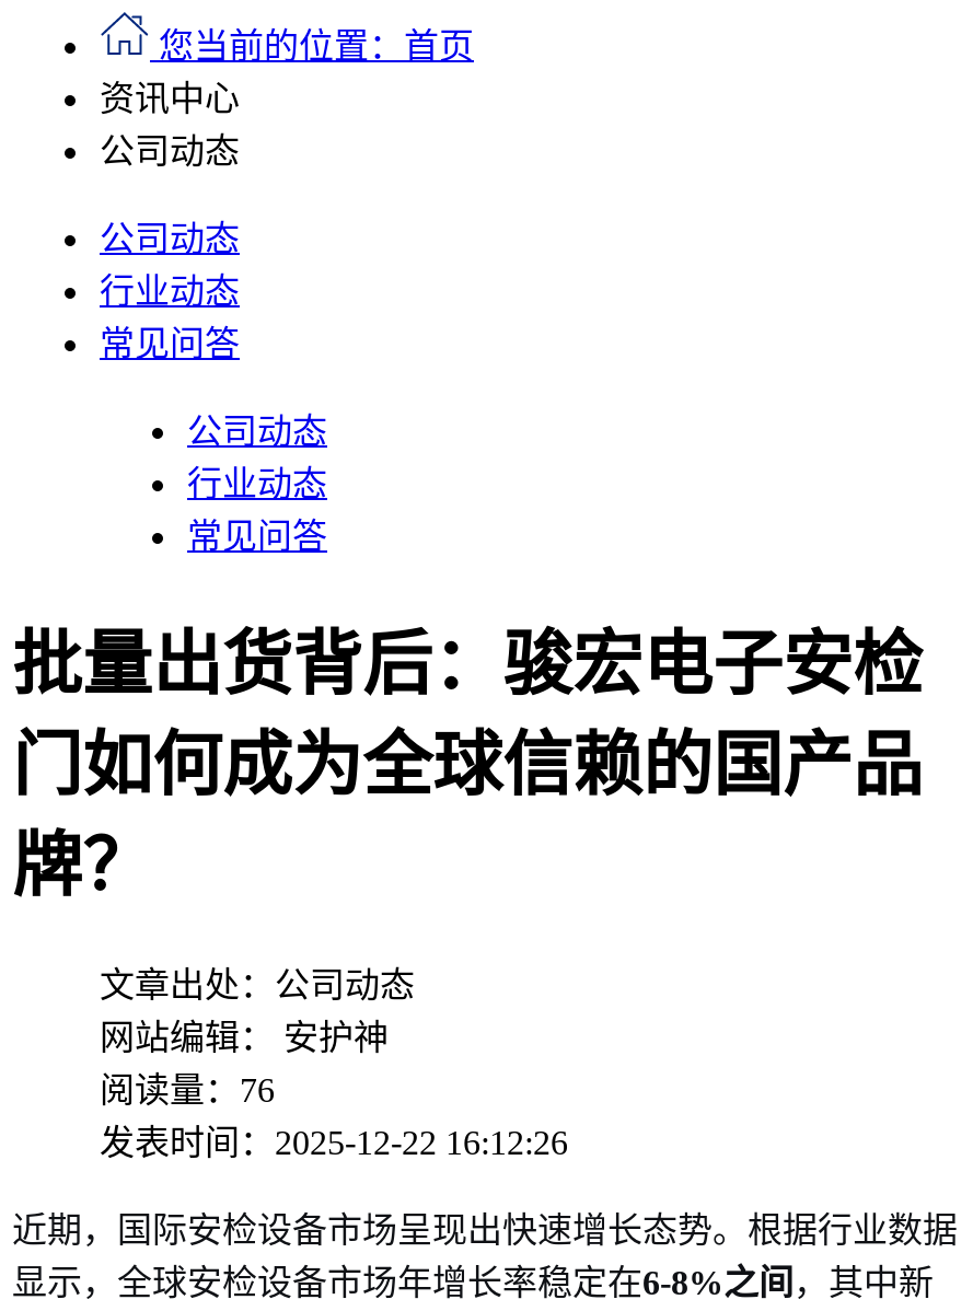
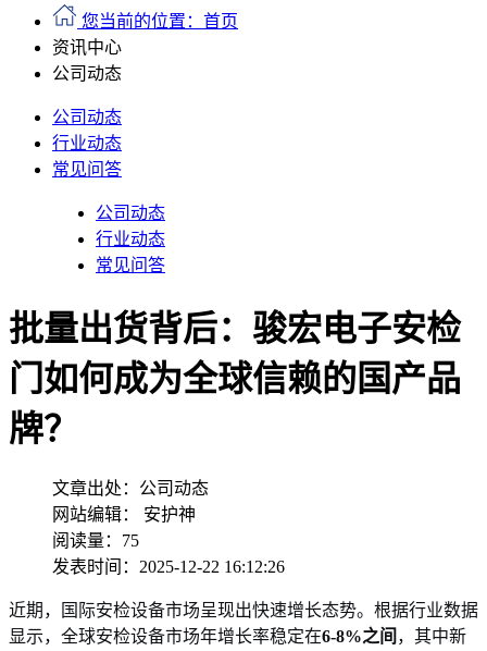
[100,1072,275,1109] 阅读量：76 -> [52,532,139,550] 阅读量：75

